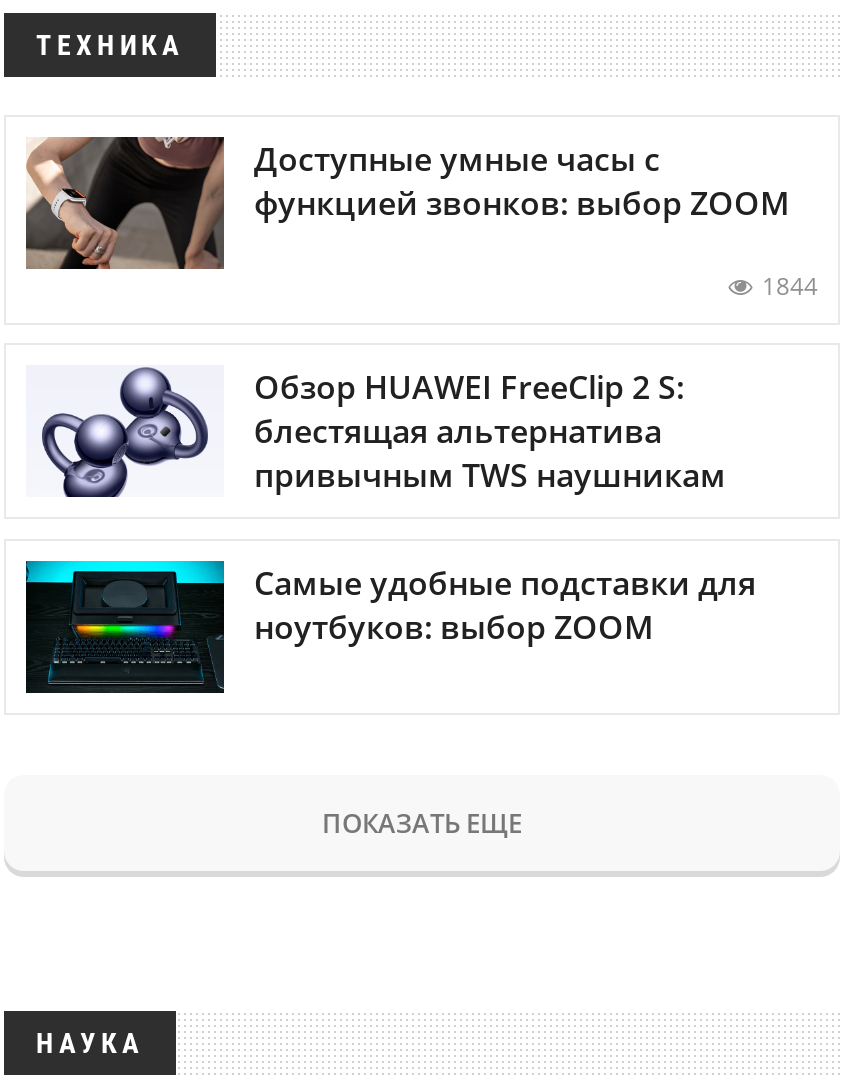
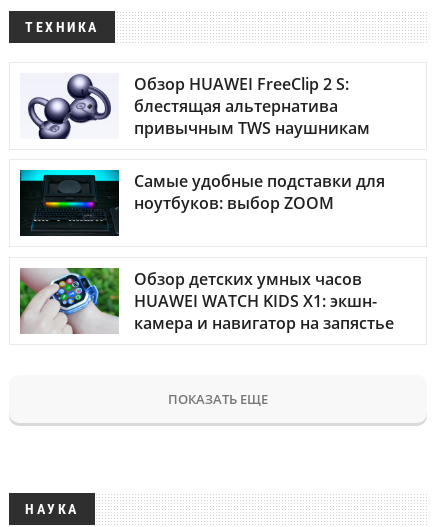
[24,135,818,303] [image] | Доступные умные часы с | функцией звонков: выбор ZOOM | 1844 -> none
moved [38,366,756,648] -> [26,73,385,214]: [image] | Обзор HUAWEI FreeClip 2 S: | блестящая альтернатива | привычным TWS наушникам | Самые удобные подставки для | ноутбуков: выбор ZOOM
none -> [19,267,394,335] [image] | Обзор детских умных часов | HUAWEI WATCH KIDS X1: экшн- | камера и навигатор на запястье

